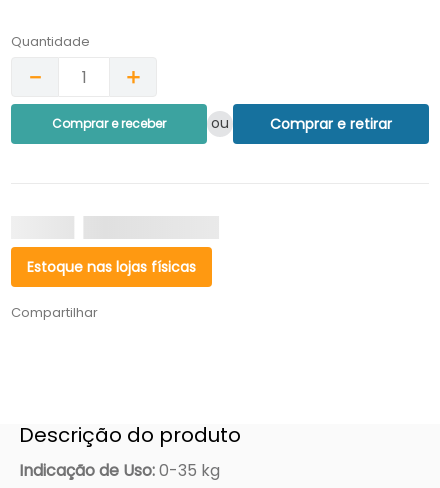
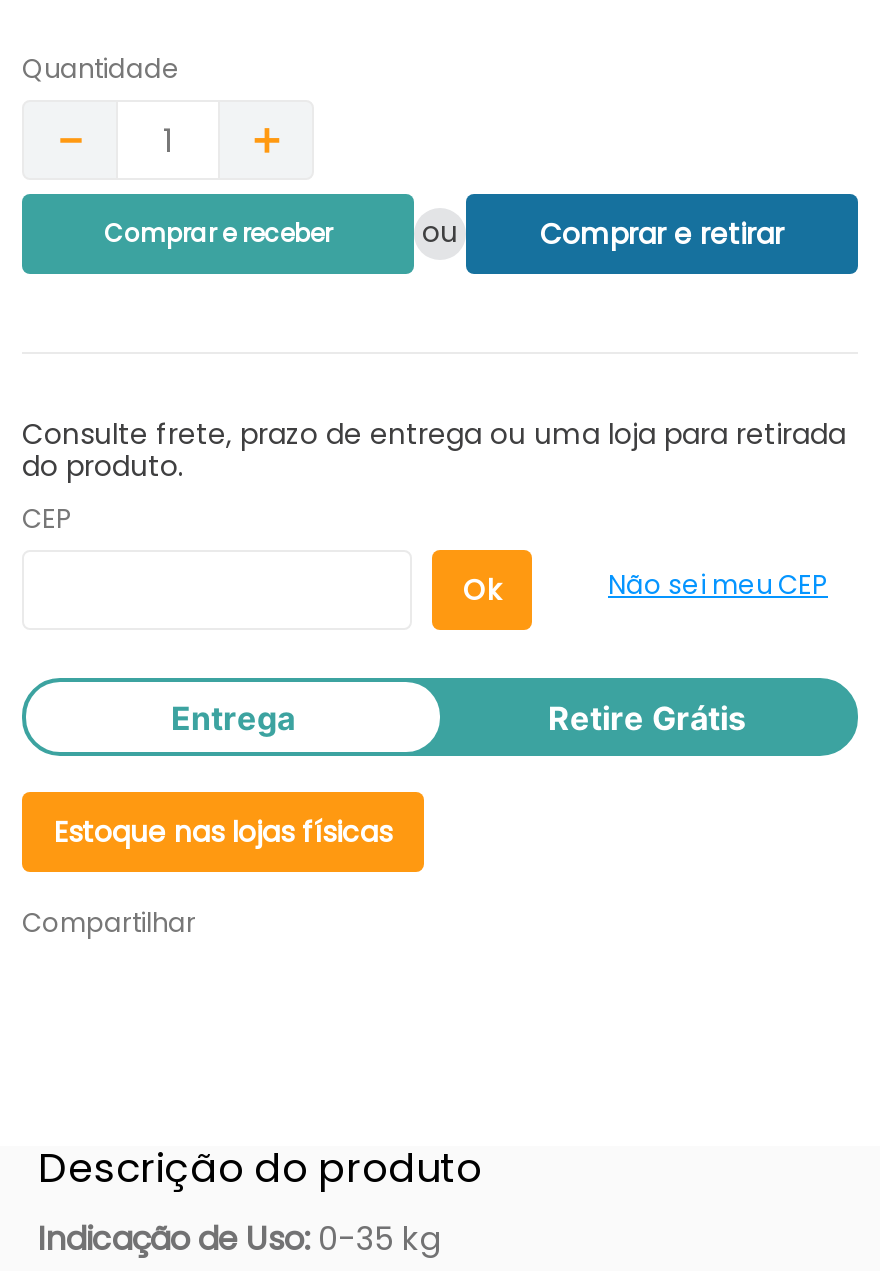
none -> [22,414,846,737] Consulte frete, prazo de entrega ou uma loja para retirada | do produto. | CEP | Não sei meu CEP | Entrega | Retire Grátis

